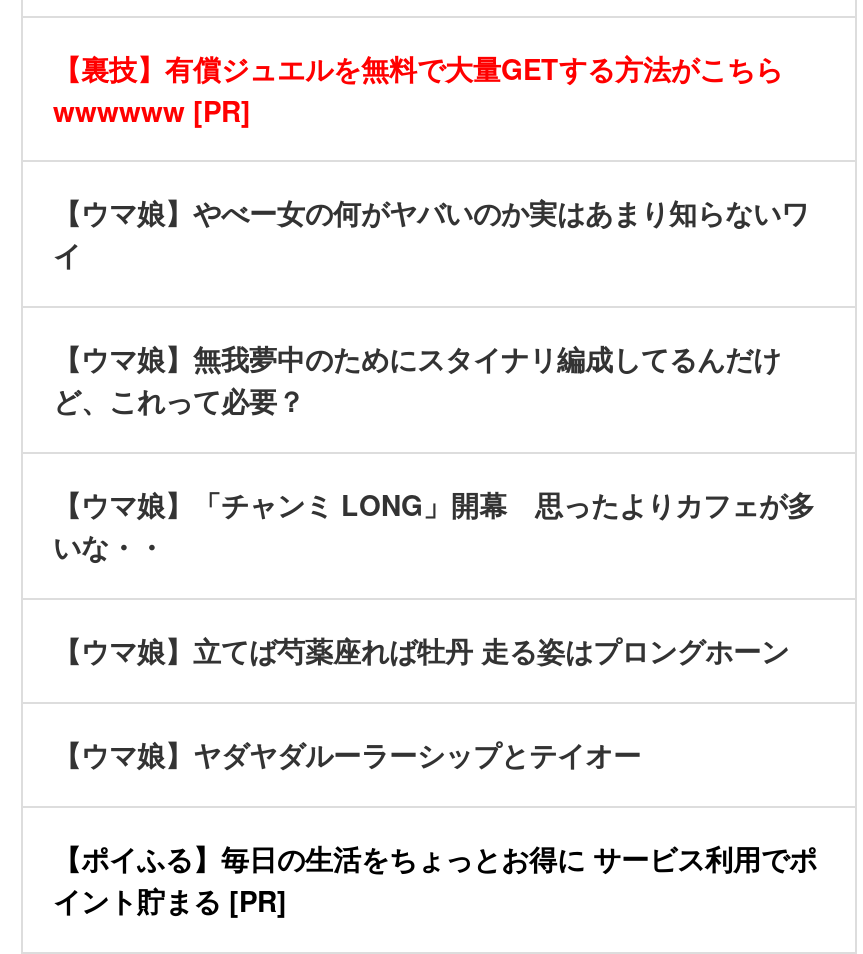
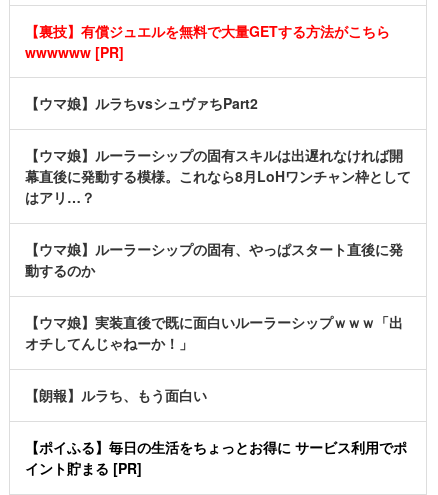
[53,192,809,274] 【ウマ娘】やべー女の何がヤバいのか実はあまり知らないワ | イ -> [25,93,258,113] 【ウマ娘】ルラちvsシュヴァちPart2
[53,338,781,420] 【ウマ娘】無我夢中のためにスタイナリ編成してるんだけ | ど、これって必要？ -> [25,145,411,207] 【ウマ娘】ルーラーシップの固有スキルは出遅れなければ開 | 幕直後に発動する模様。これなら8月LoHワンチャン枠として | はアリ…？
[53,484,815,566] 【ウマ娘】「チャンミ LONG」開幕 思ったよりカフェが多 | いな・・ -> [25,239,403,280] 【ウマ娘】ルーラーシップの固有、やっぱスタート直後に発 | 動するのか
[53,630,789,670] 【ウマ娘】立てば芍薬座れば牡丹 走る姿はプロングホーン -> [25,312,403,353] 【ウマ娘】実装直後で既に面白いルーラーシップｗｗｗ「出 | オチしてんじゃねーか！」
[53,734,641,774] 【ウマ娘】ヤダヤダルーラーシップとテイオー -> [25,385,207,405] 【朗報】ルラち、もう面白い

